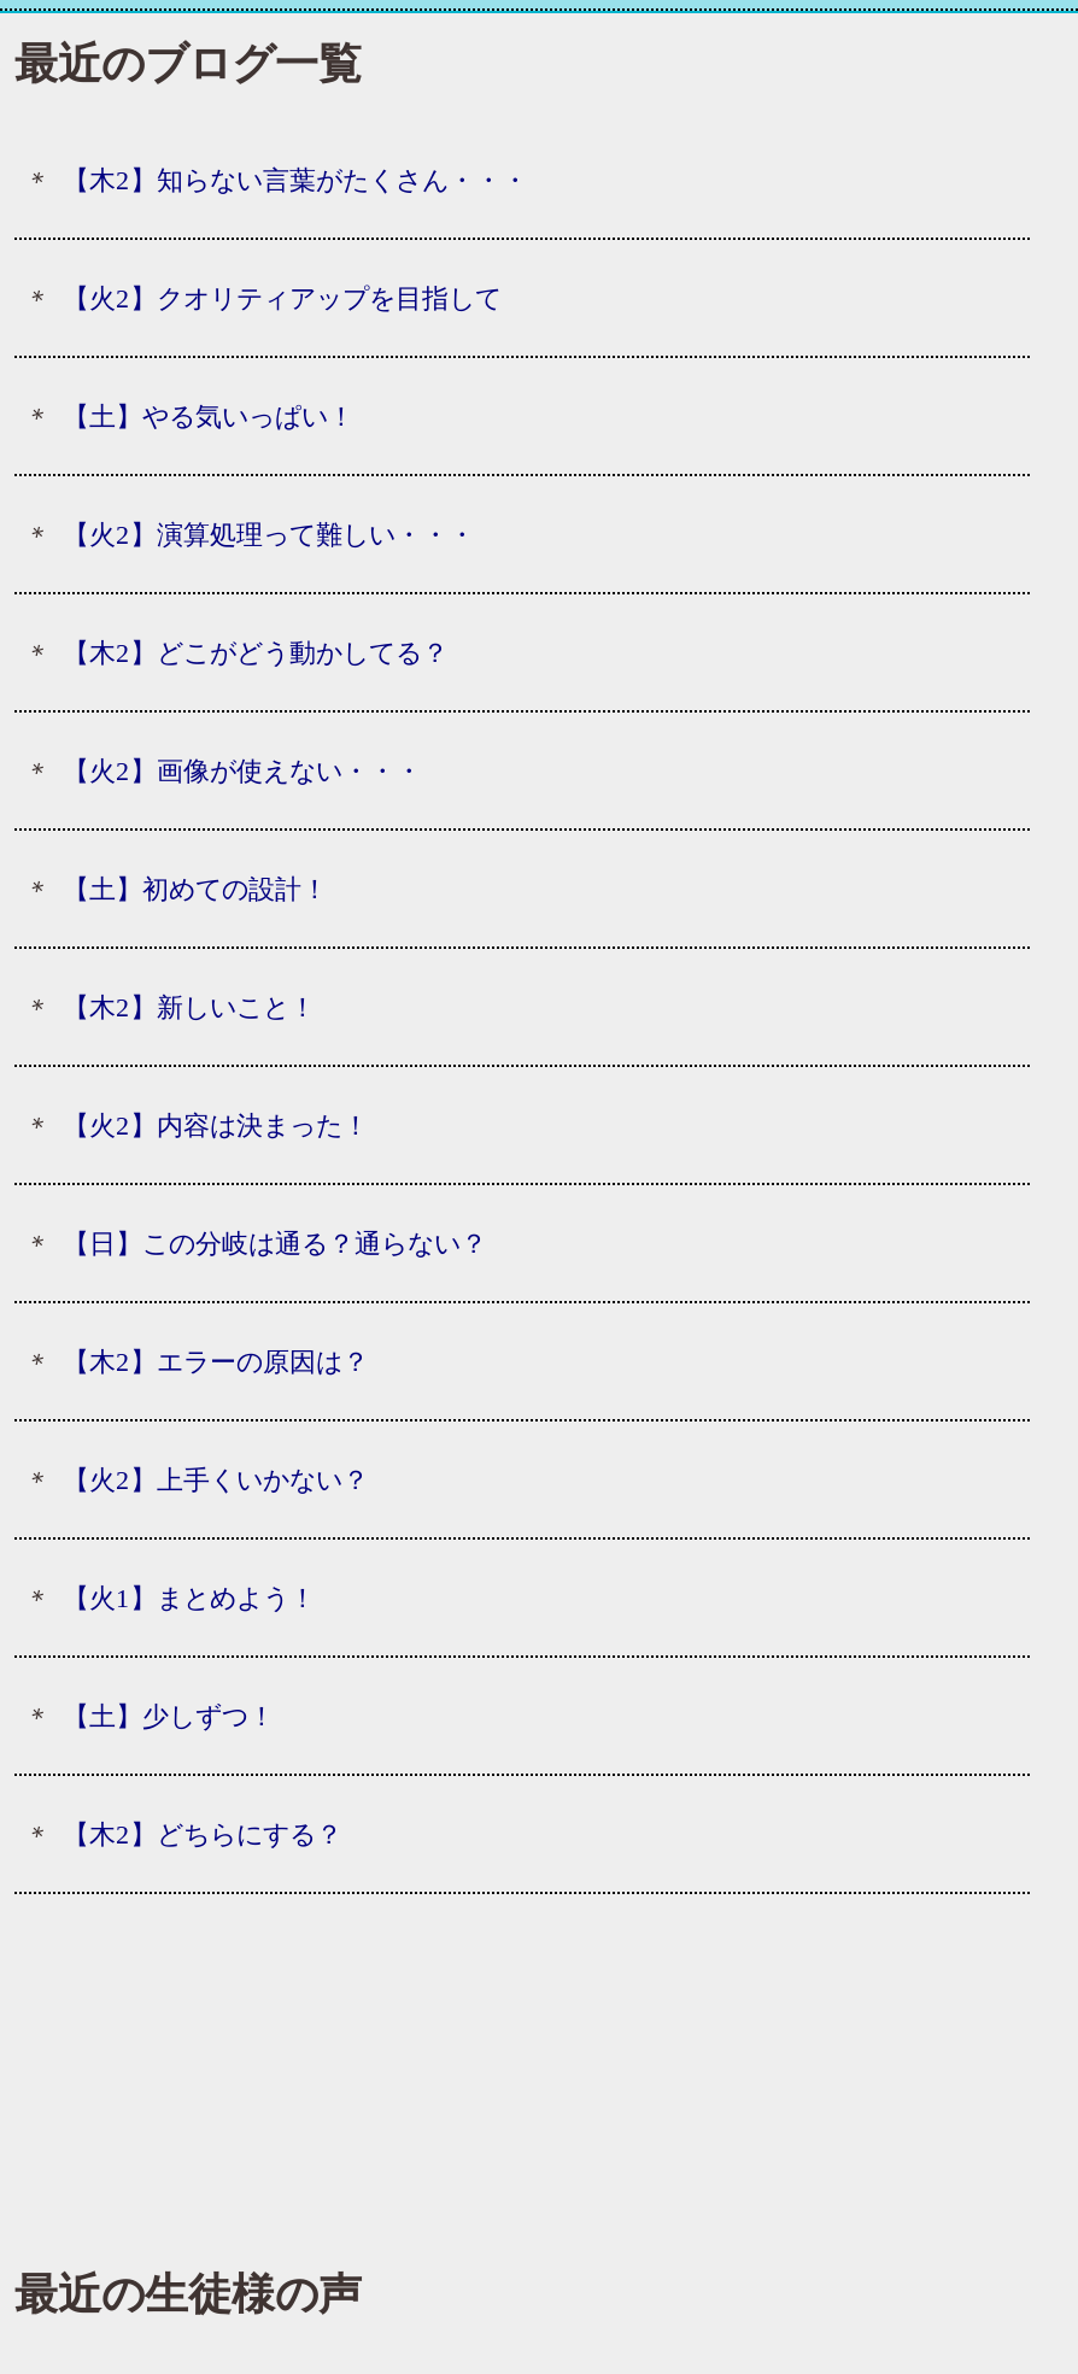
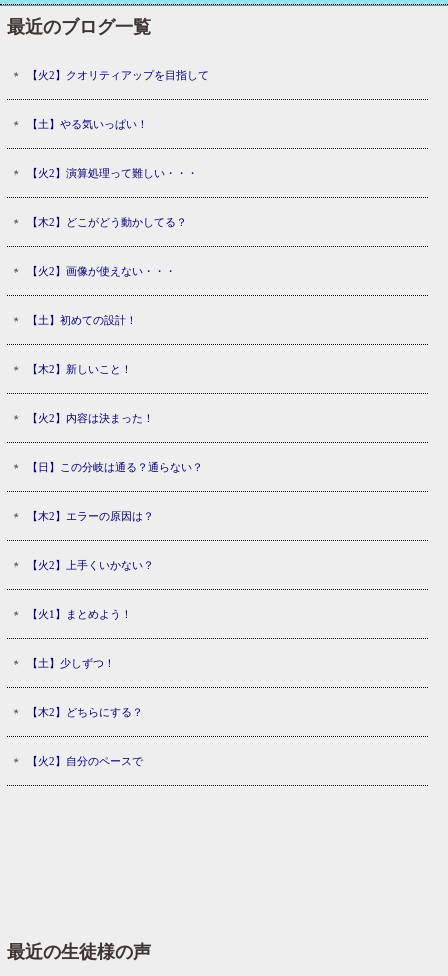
[62,164,528,193] 【木2】知らない言葉がたくさん・・・ -> none
moved [62,282,501,1847] -> [27,68,209,717]: 【火2】クオリティアップを目指して | 【土】やる気いっぱい！ | 【火2】演算処理って難しい・・・ | ... | 【土】少しずつ！ | 【木2】どちらにする？
none -> [27,754,143,766] 【火2】自分のペースで

